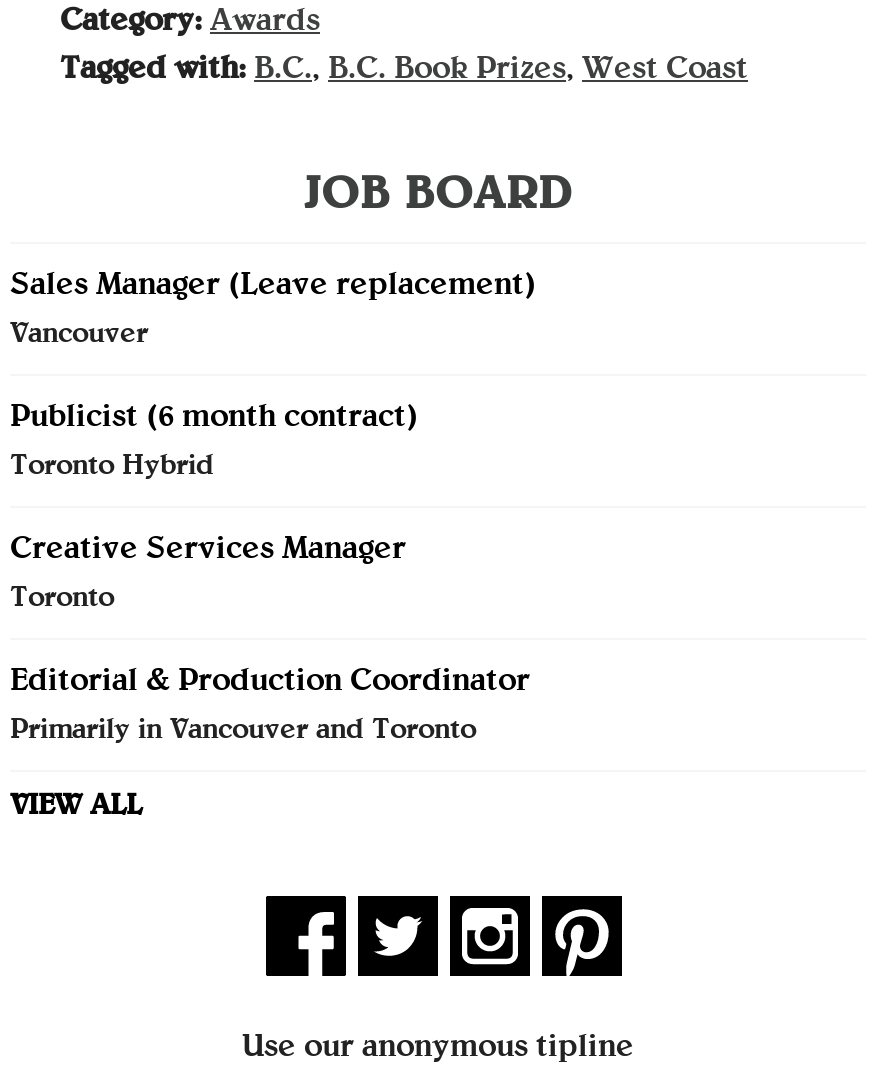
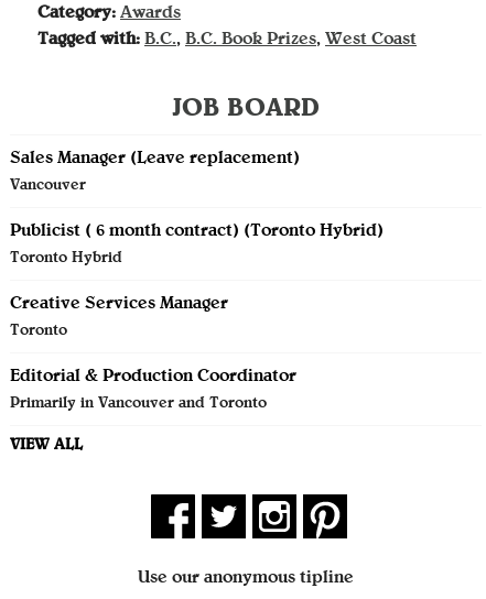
[10,404,418,436] Publicist (6 month contract) -> [10,224,384,241] Publicist ( 6 month contract) (Toronto Hybrid)

